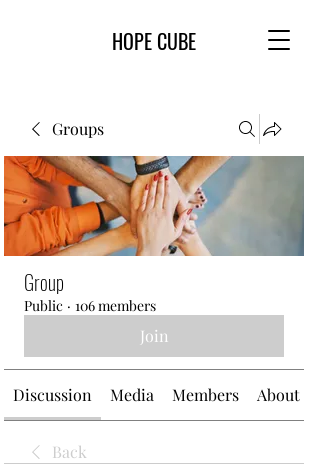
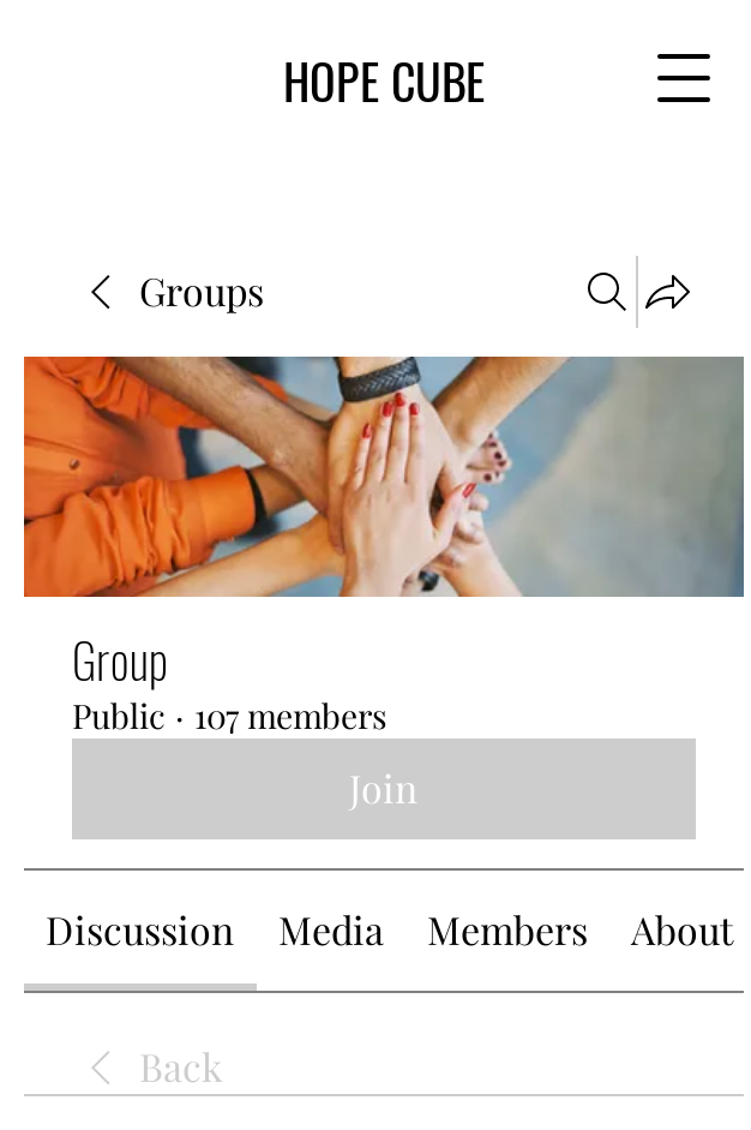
[24,296,156,315] Public · 106 members -> [72,693,386,739] Public · 107 members

